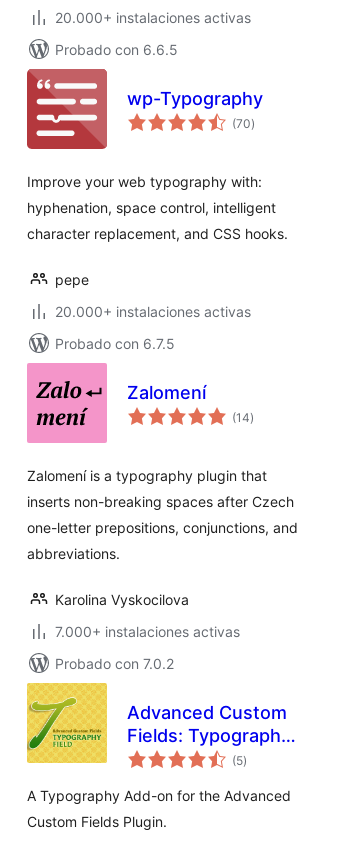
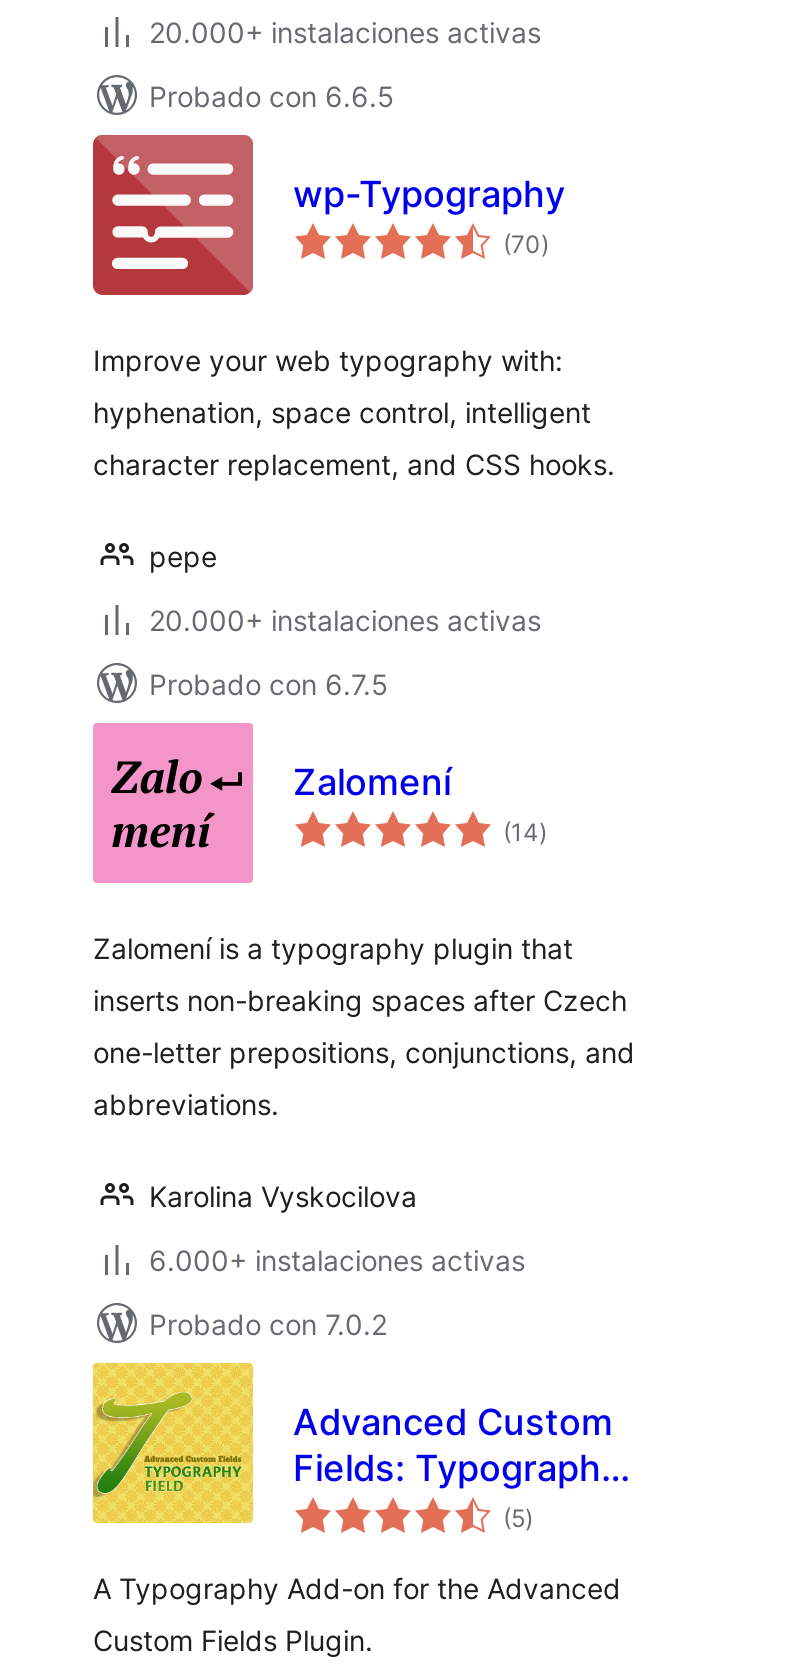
[55,623,240,640] 7.000+ instalaciones activas -> [149,1243,525,1277] 6.000+ instalaciones activas

